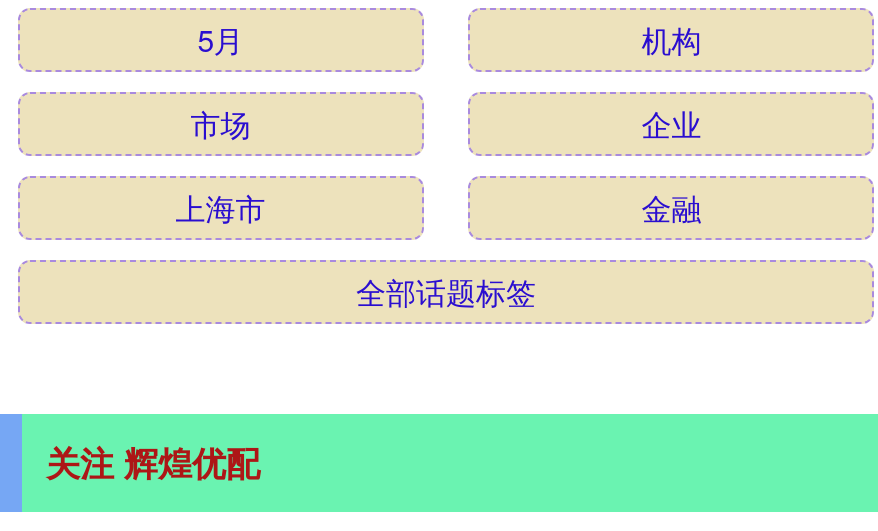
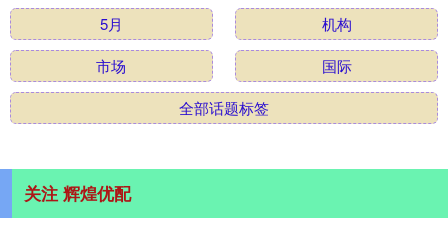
[176,102,701,228] 企业 | 上海市 | 金融 -> [322,55,352,76] 国际

